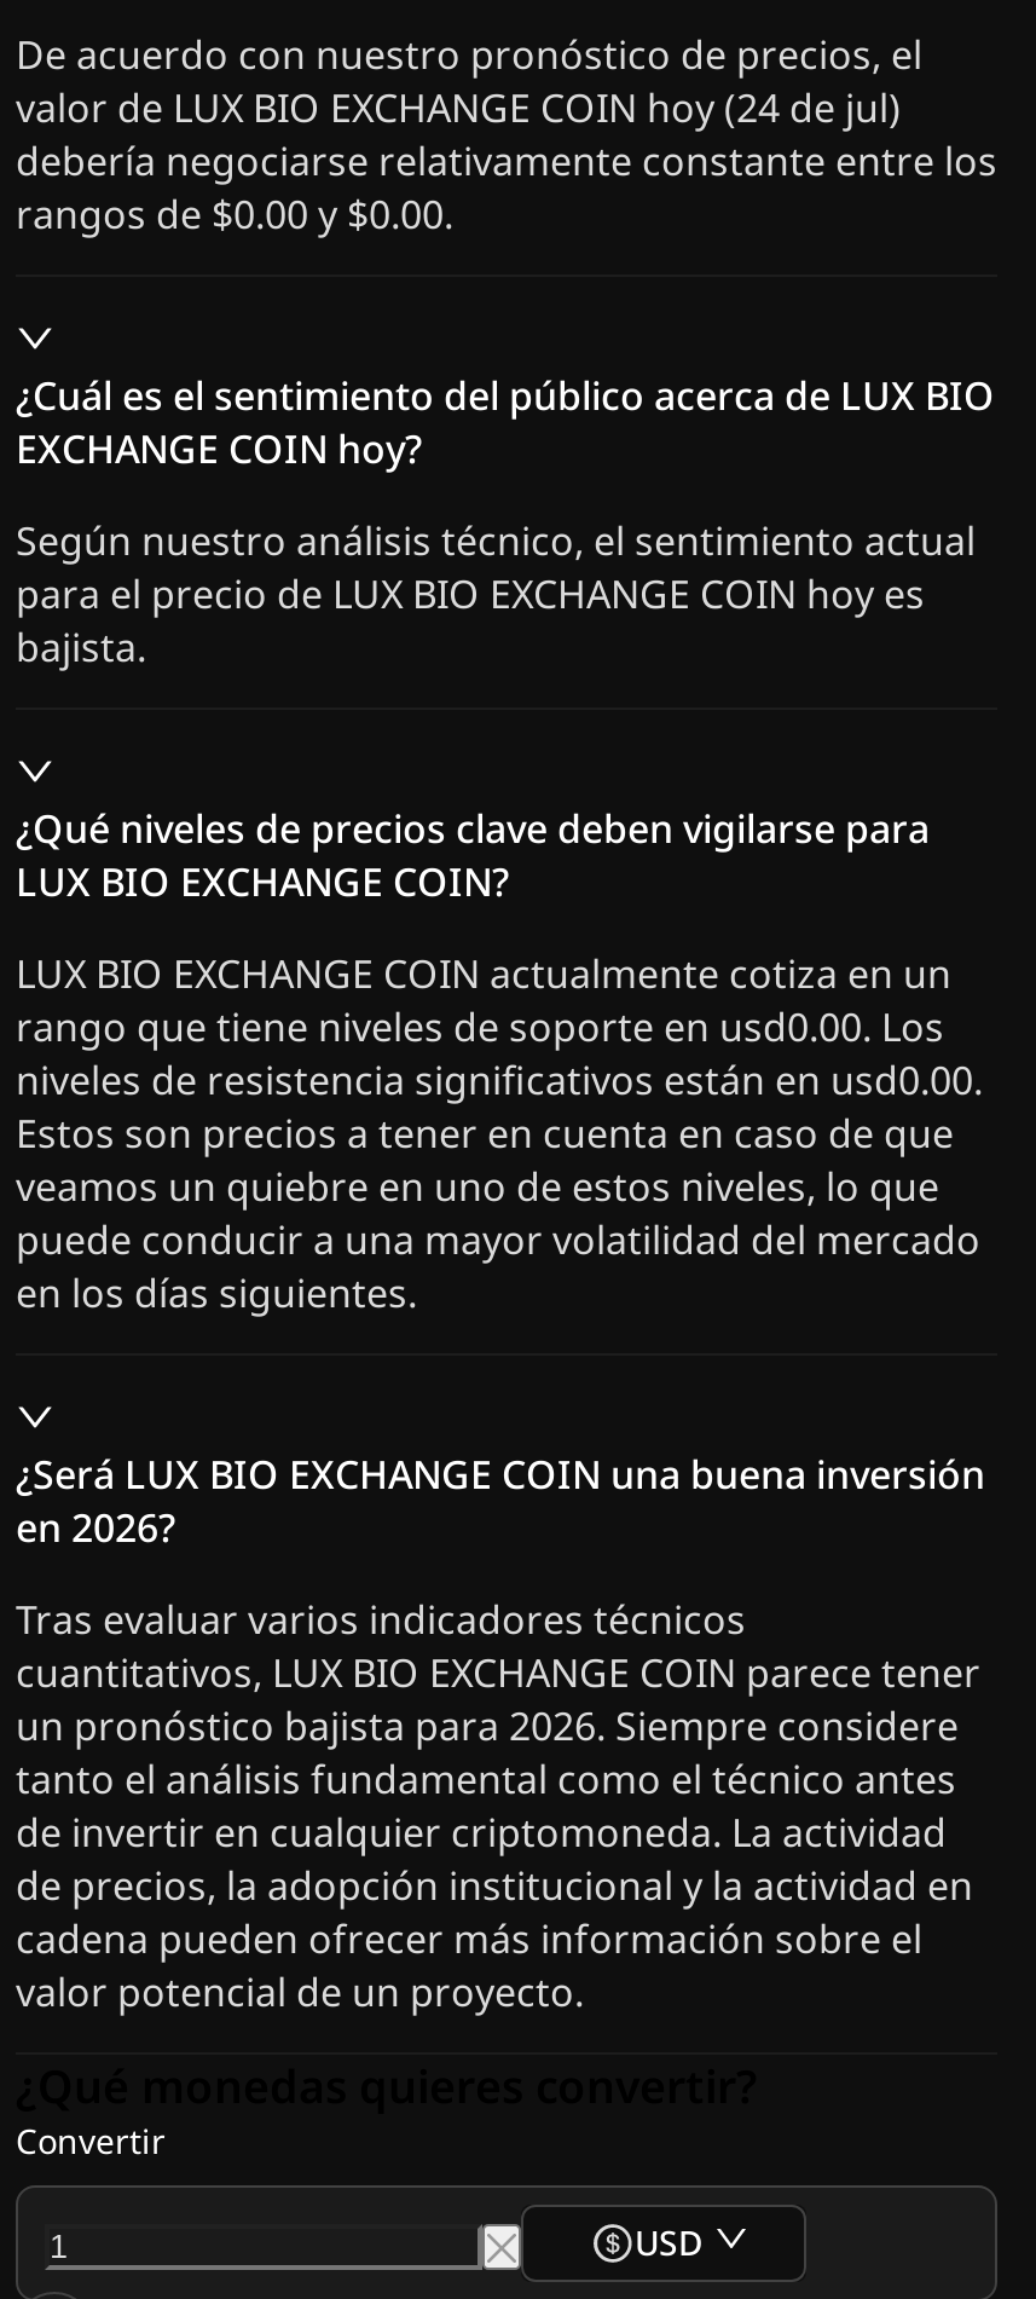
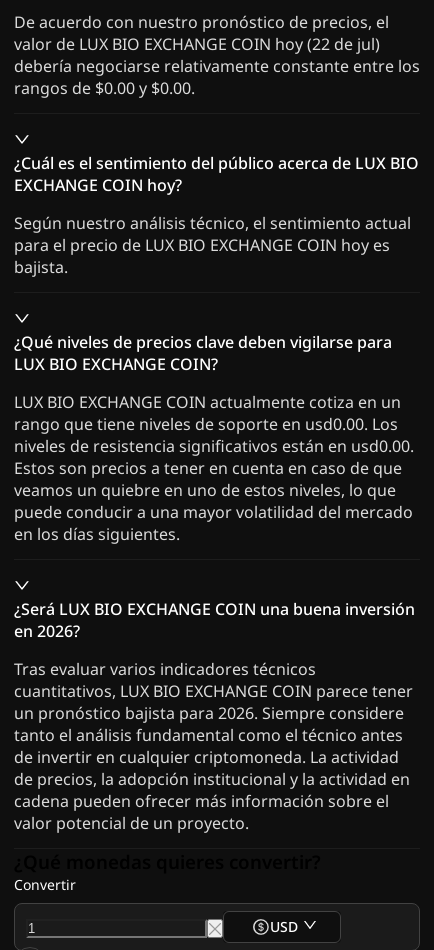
[16,81,901,134] valor de LUX BIO EXCHANGE COIN hoy (24 de jul) -> [14,33,380,55] valor de LUX BIO EXCHANGE COIN hoy (22 de jul)

